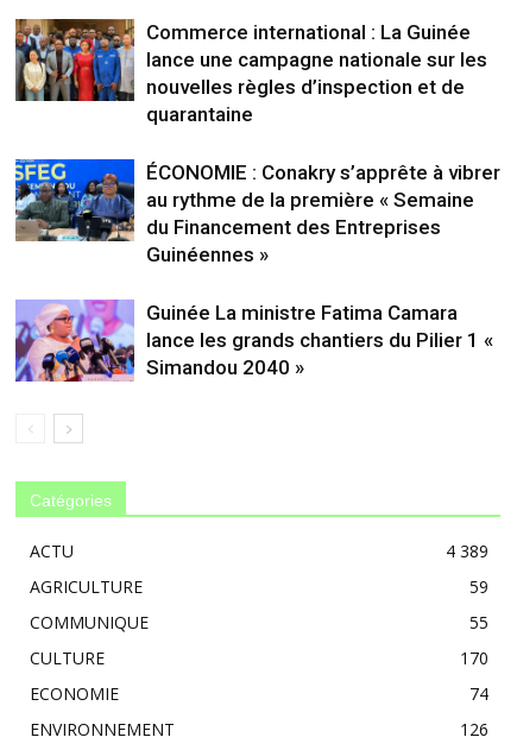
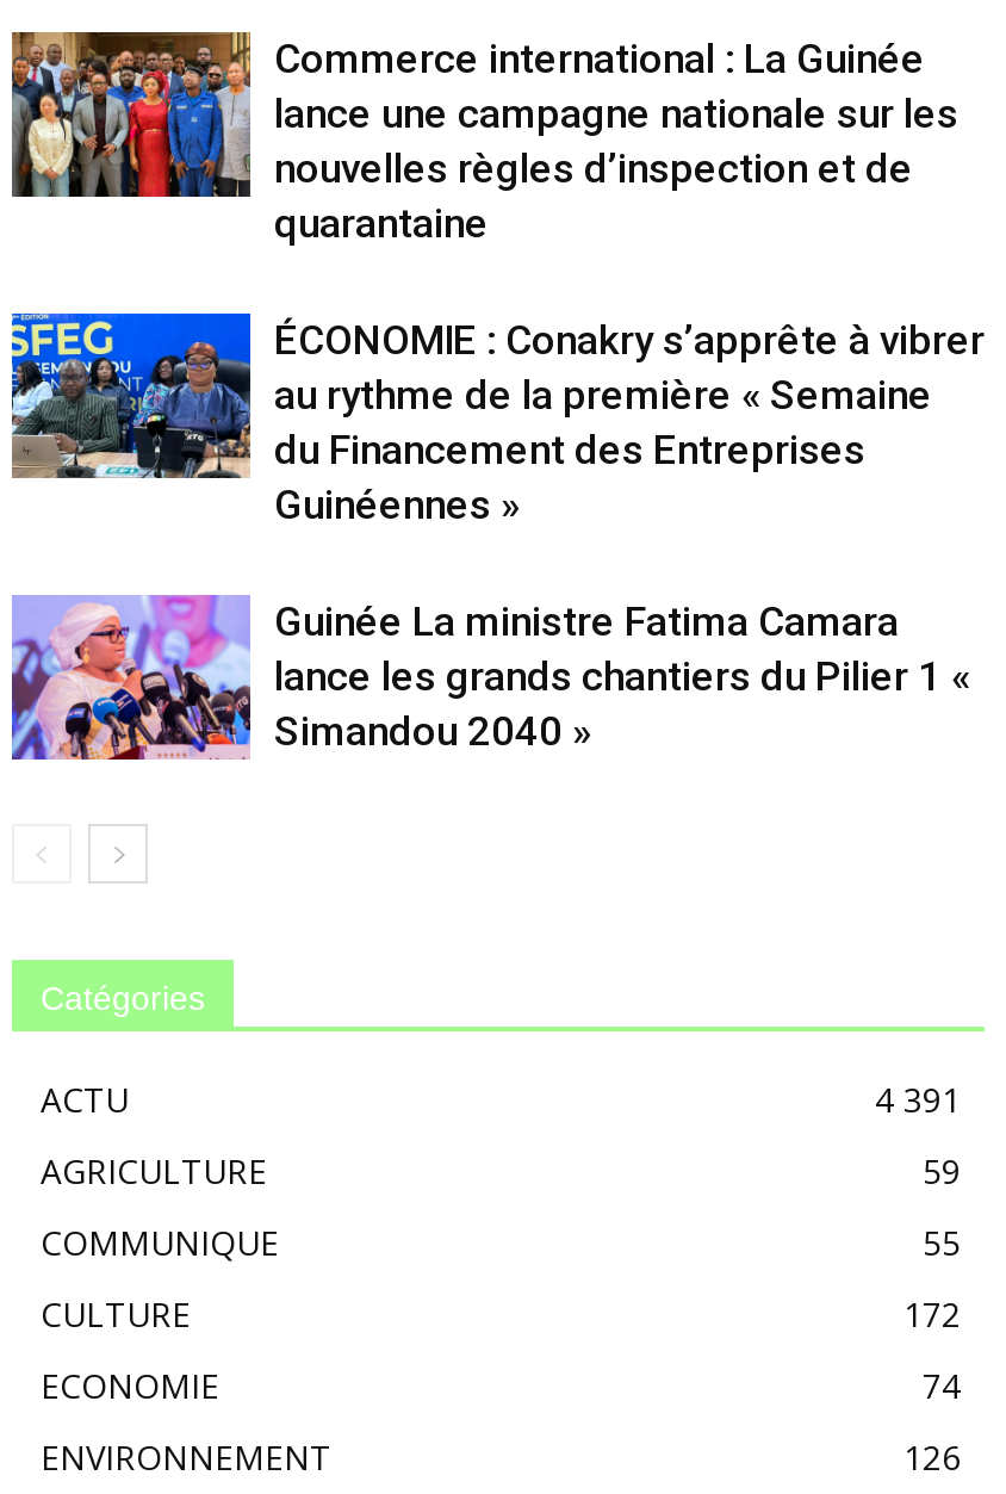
[446,540,488,562] 4 389 -> [875,1076,961,1122] 4 391
[460,646,488,669] 170 -> [903,1291,961,1336] 172

